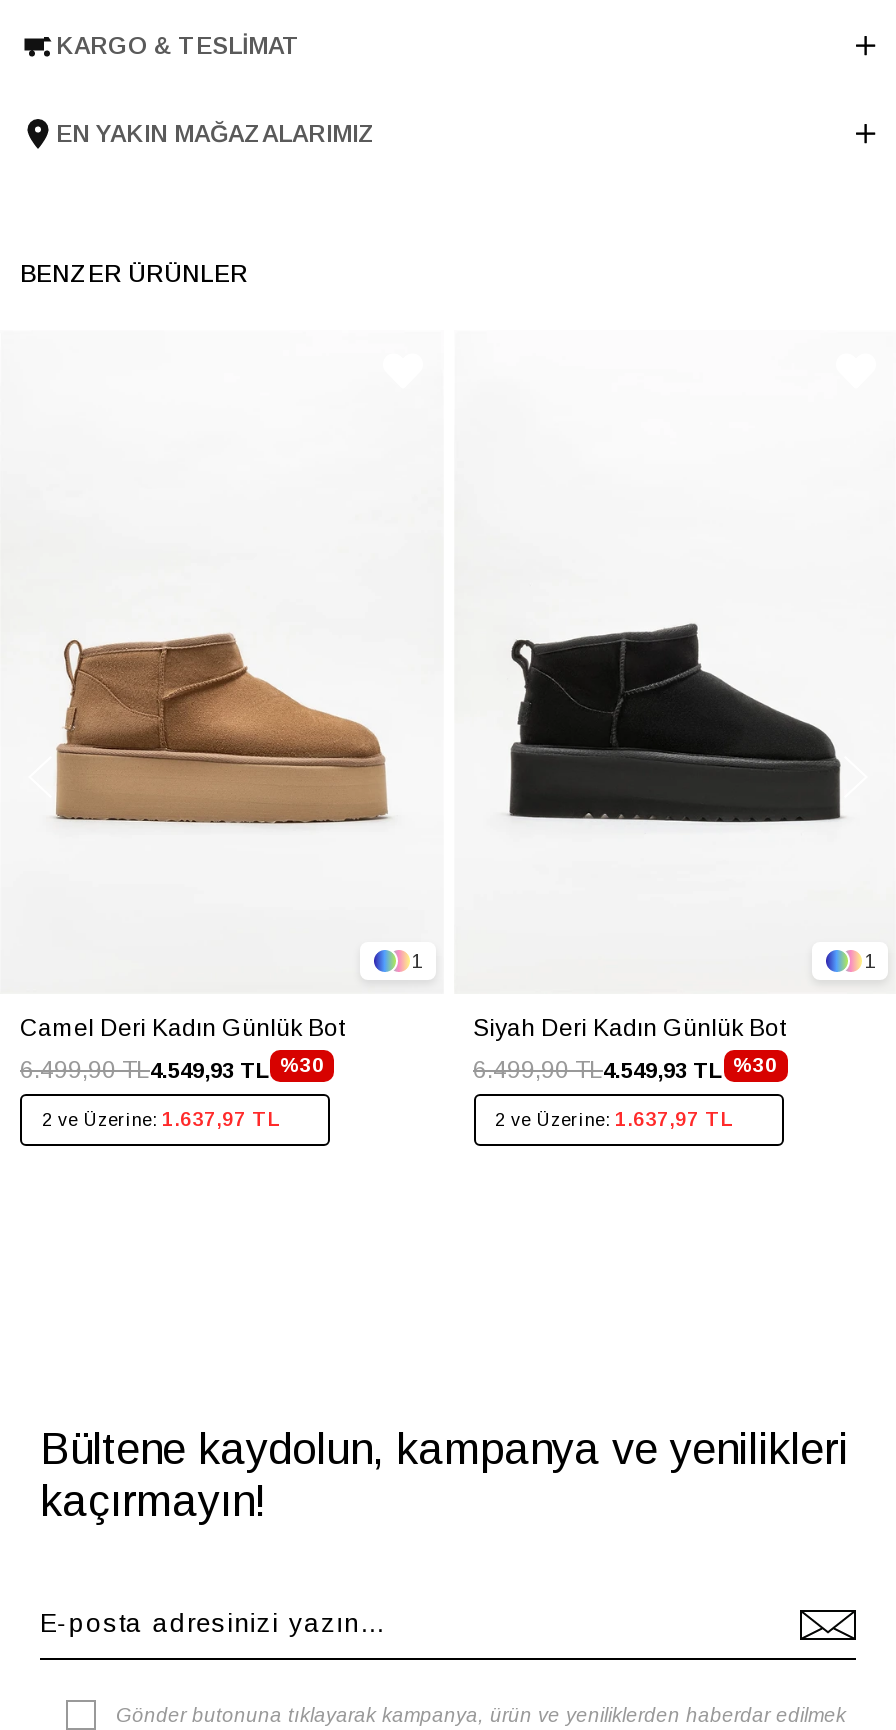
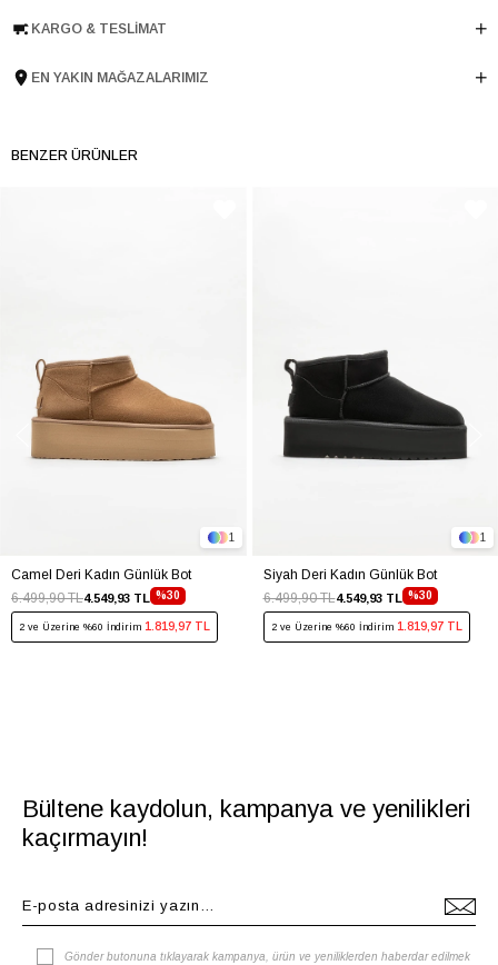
[42,1108,280,1130] 2 ve Üzerine: 1.637,97 TL -> [19,620,210,633] 2 ve Üzerine %60 İndirim 1.819,97 TL
[495,1108,733,1130] 2 ve Üzerine: 1.637,97 TL -> [271,620,462,633] 2 ve Üzerine %60 İndirim 1.819,97 TL

